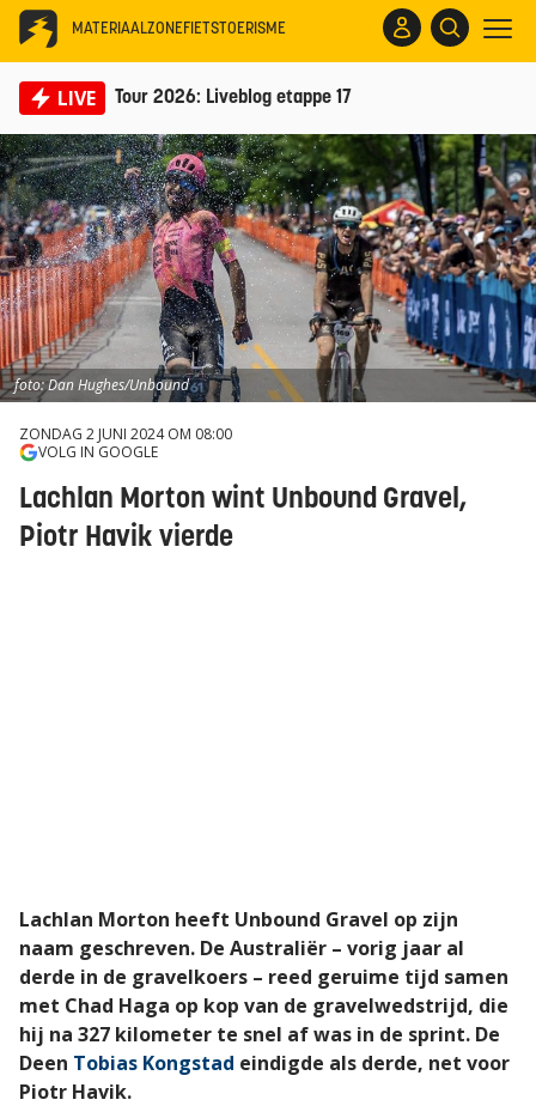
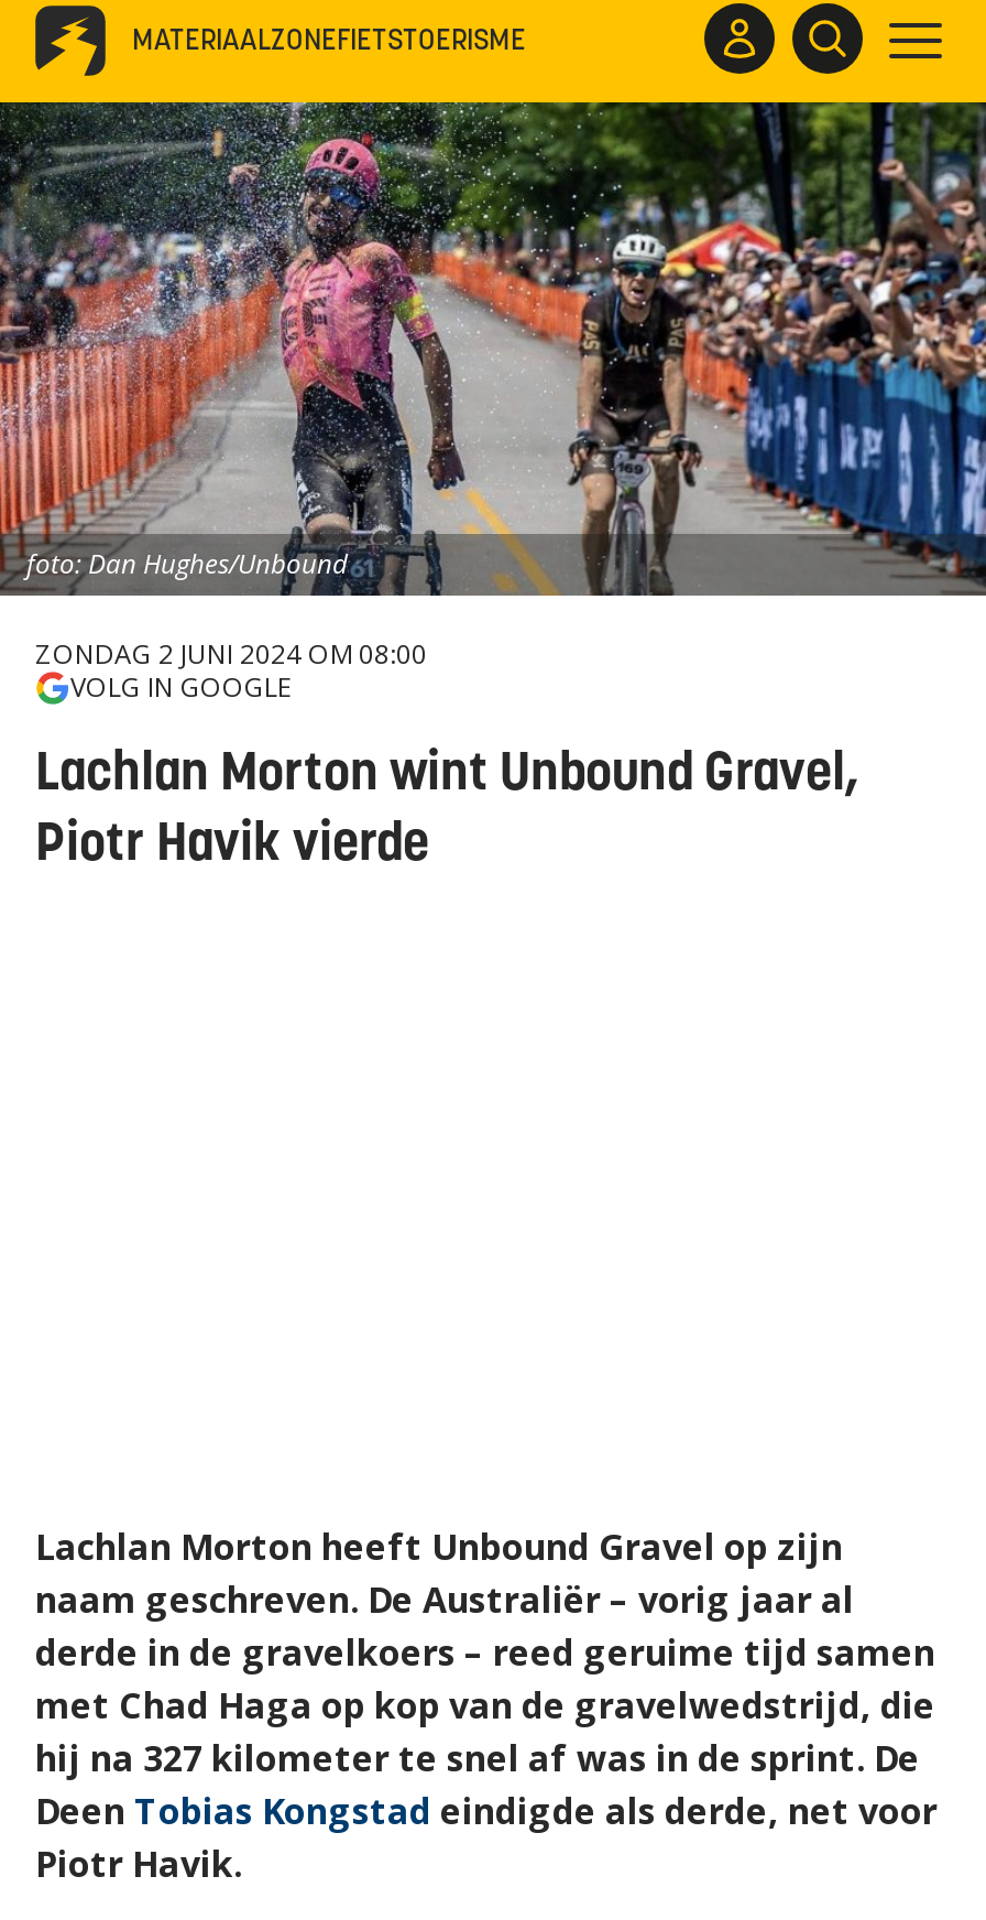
[57,85,352,111] LIVE | Tour 2026: Liveblog etappe 17 -> none

